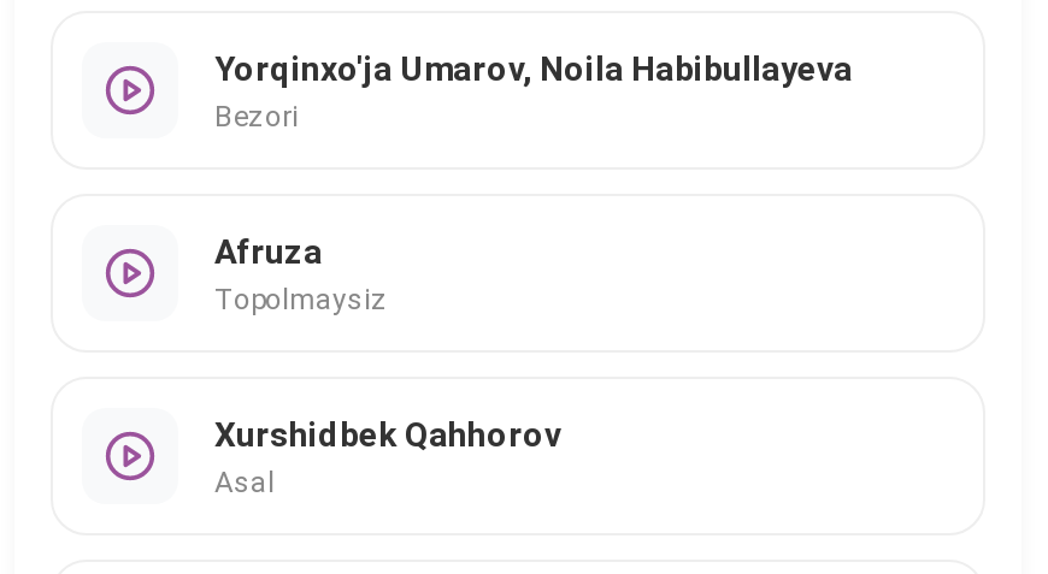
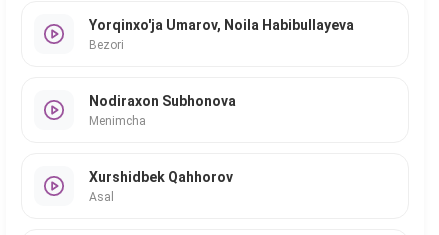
[214,231,388,315] Afruza | Topolmaysiz -> [89,92,236,127] Nodiraxon Subhonova | Menimcha

